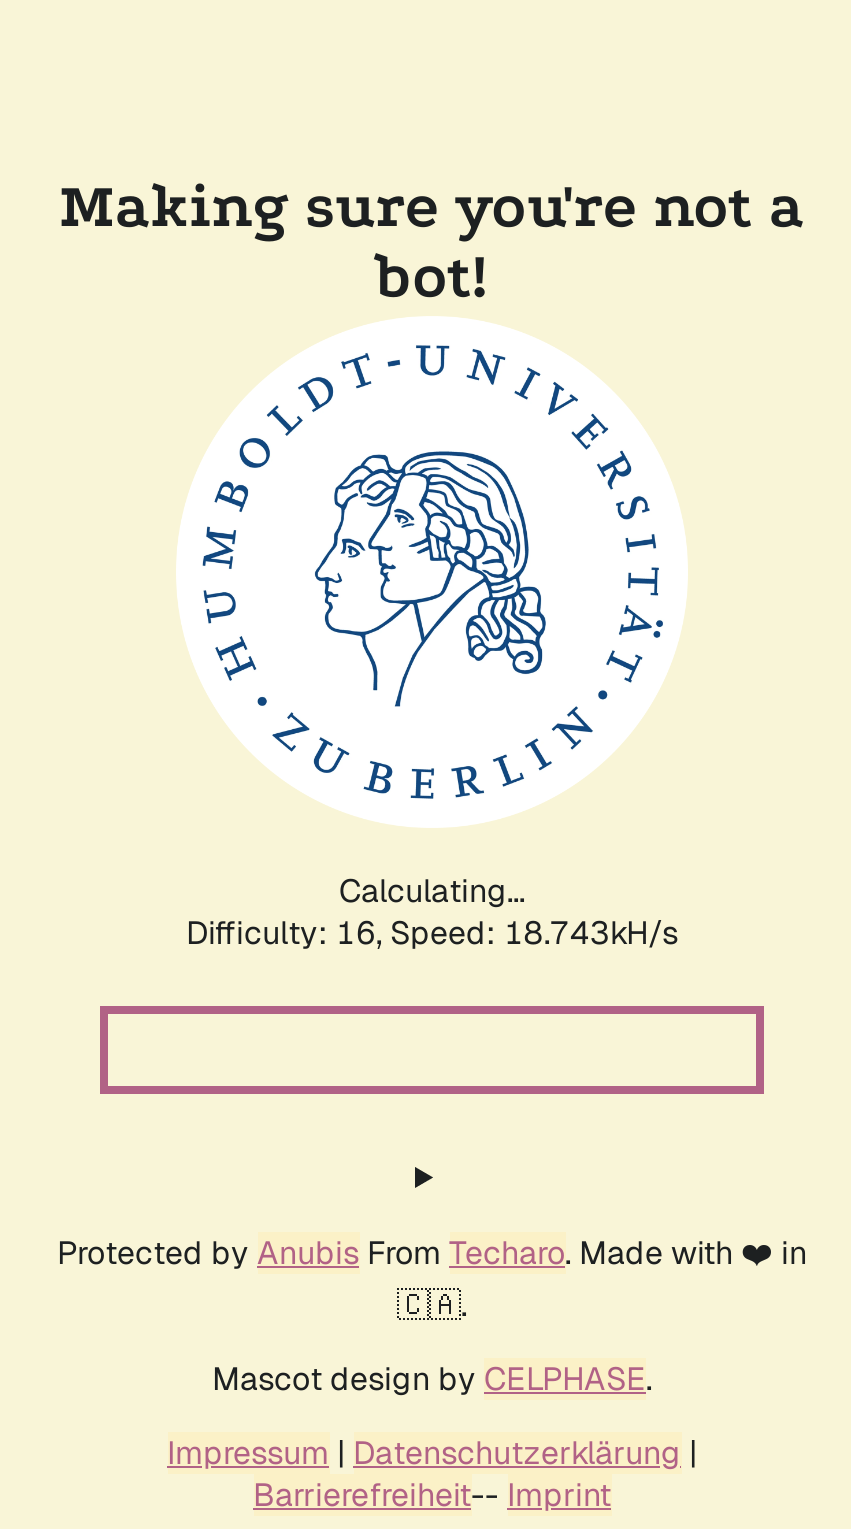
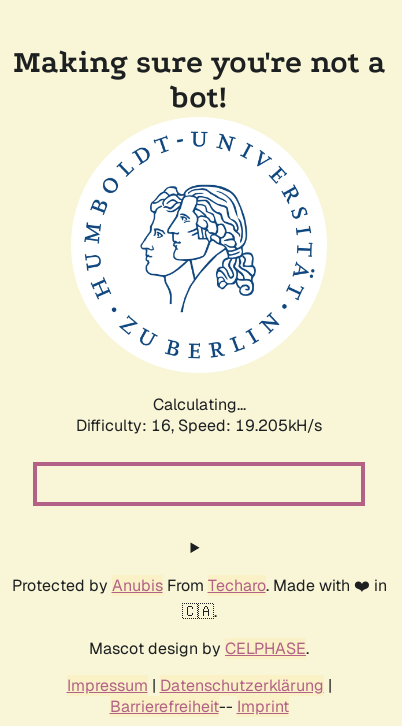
[186,912,678,954] Difficulty: 16, Speed: 18.743kH/s -> [76,415,322,436] Difficulty: 16, Speed: 19.205kH/s

